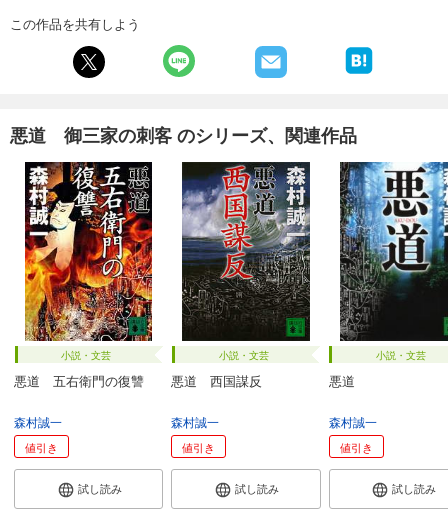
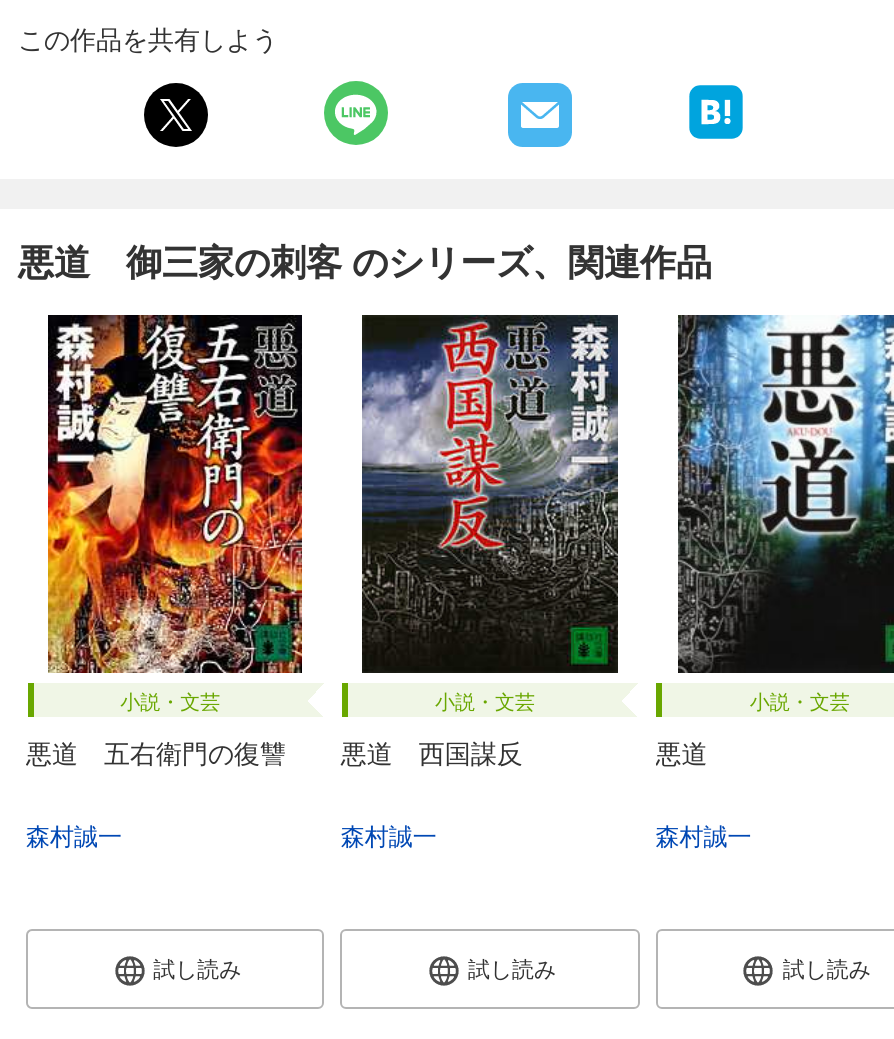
[25,439,58,455] 値引き -> none
[182,439,215,455] 値引き -> none
[340,439,373,455] 値引き -> none

